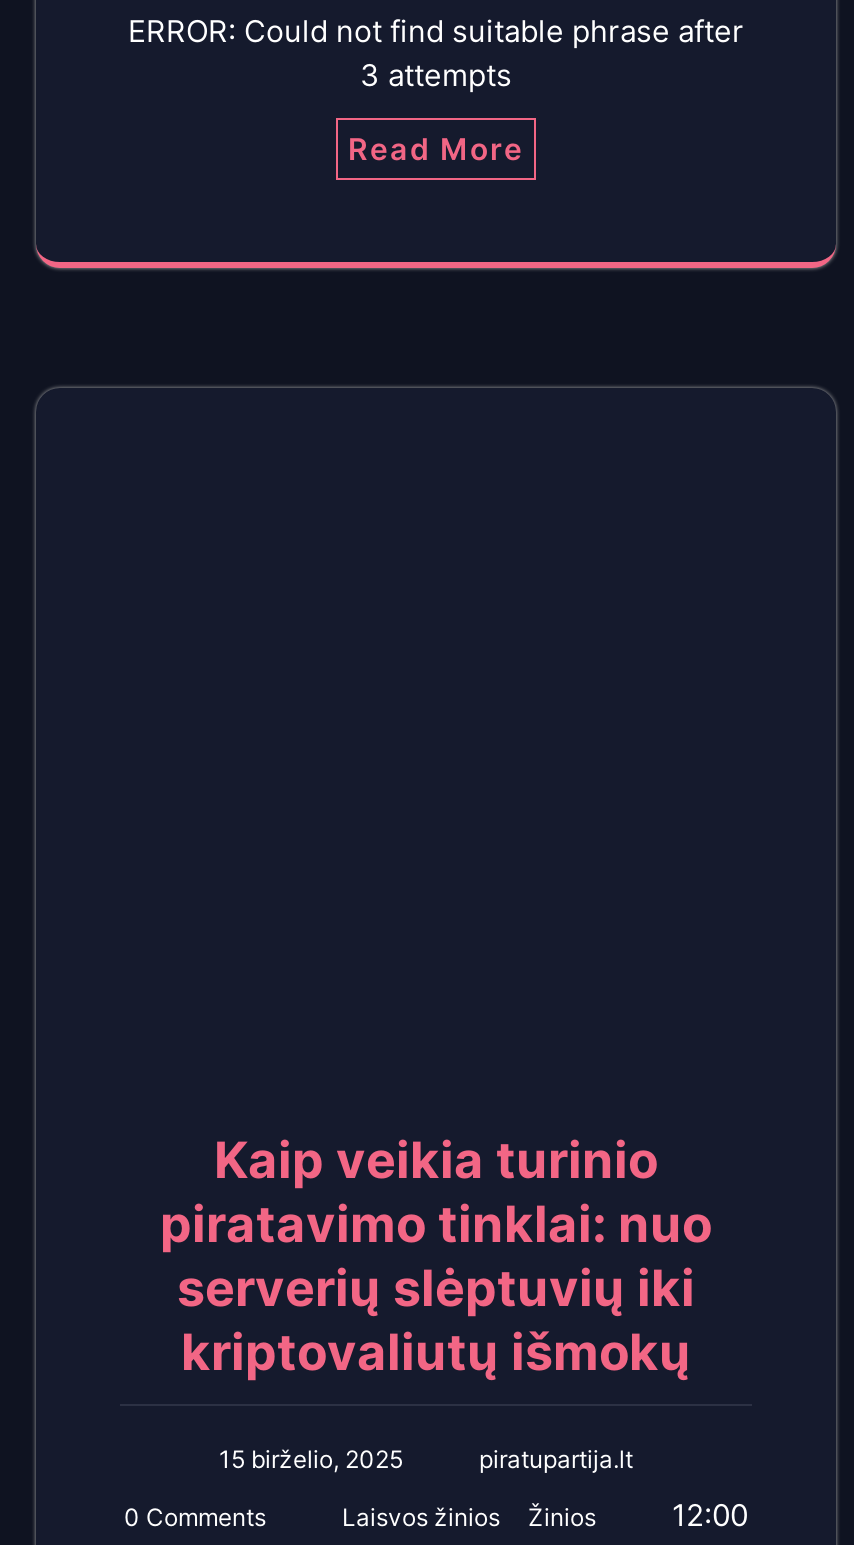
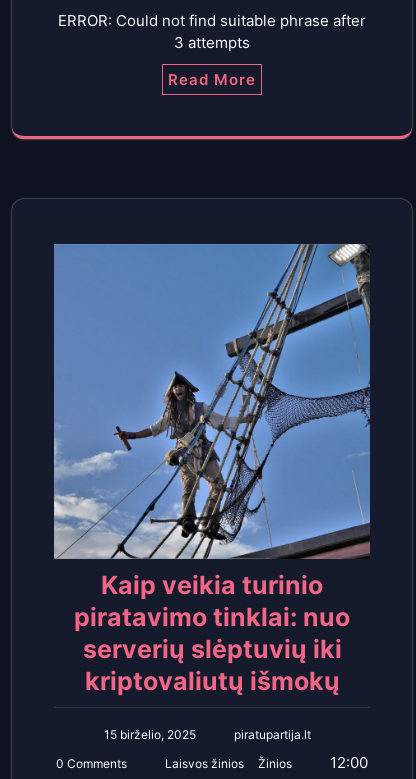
none -> [53,243,371,560] [image]

